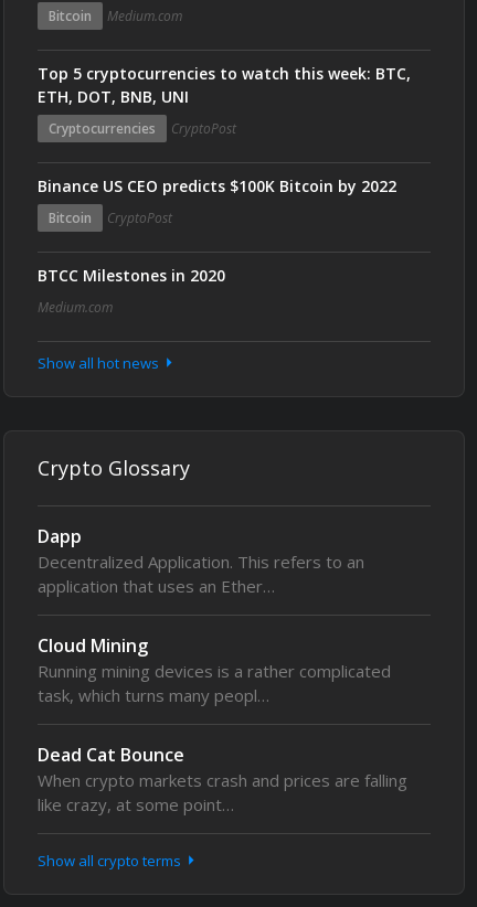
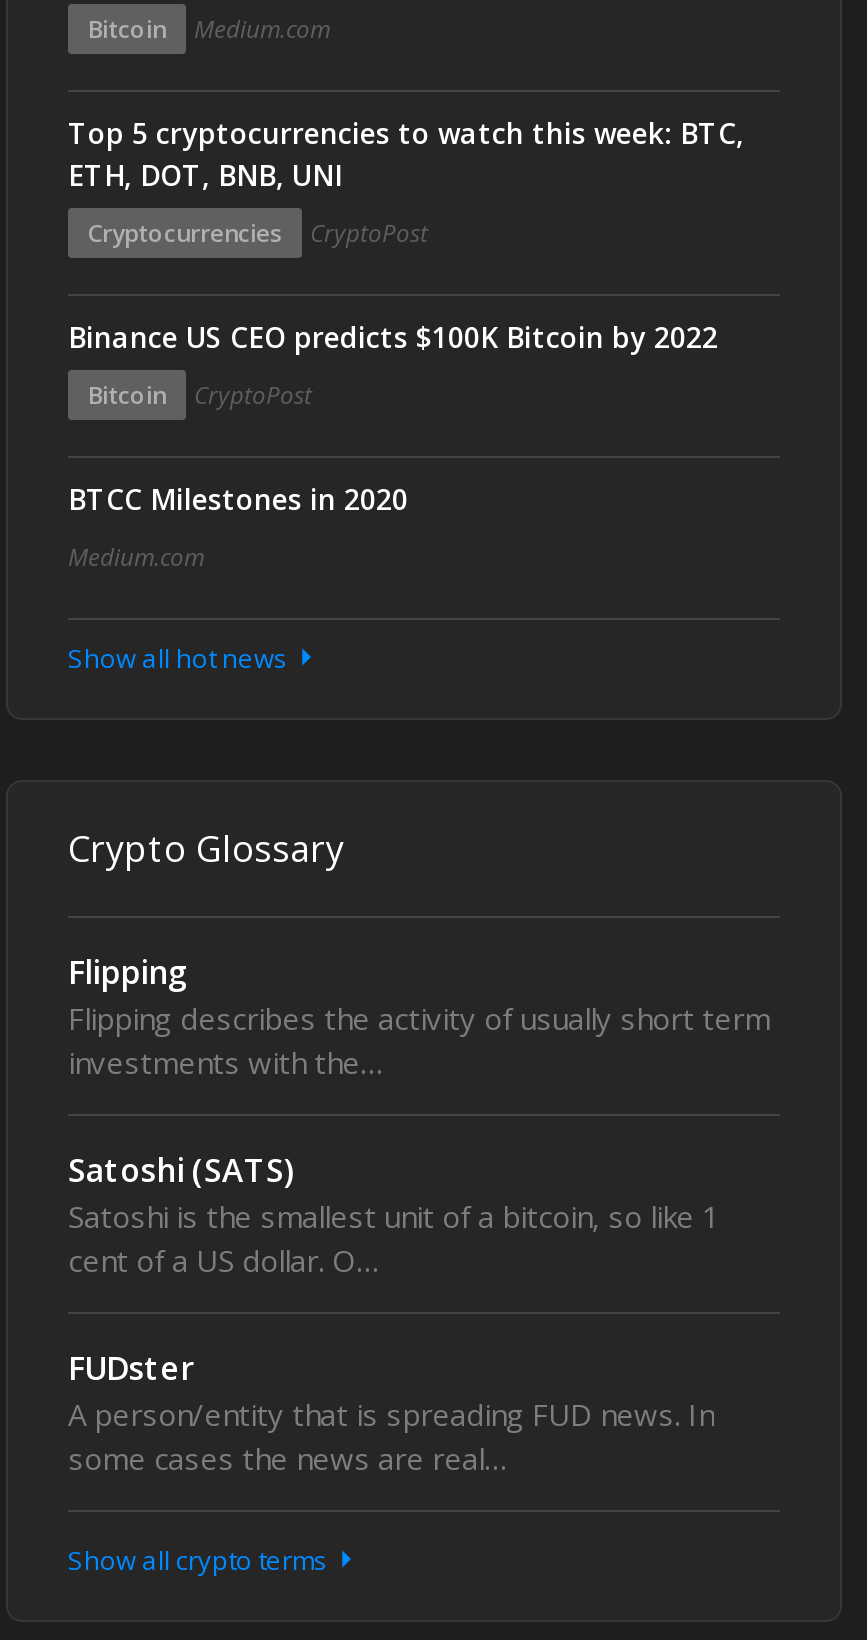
[38,524,364,597] Dapp | Decentralized Application. This refers to an | application that uses an Ether… -> [68,950,770,1082] Flipping | Flipping describes the activity of usually short term | investments with the…
[38,633,391,706] Cloud Mining | Running mining devices is a rather complicated | task, which turns many peopl… -> [68,1148,720,1280] Satoshi (SATS) | Satoshi is the smallest unit of a bitcoin, so like 1 | cent of a US dollar. O…
[38,743,407,815] Dead Cat Bounce | When crypto markets crash and prices are falling | like crazy, at some point… -> [68,1346,714,1478] FUDster | A person/entity that is spreading FUD news. In | some cases the news are real…

